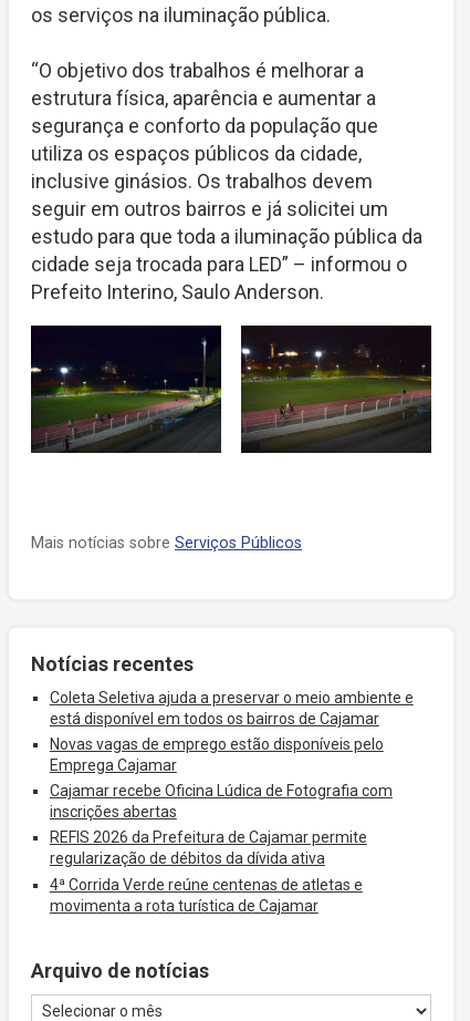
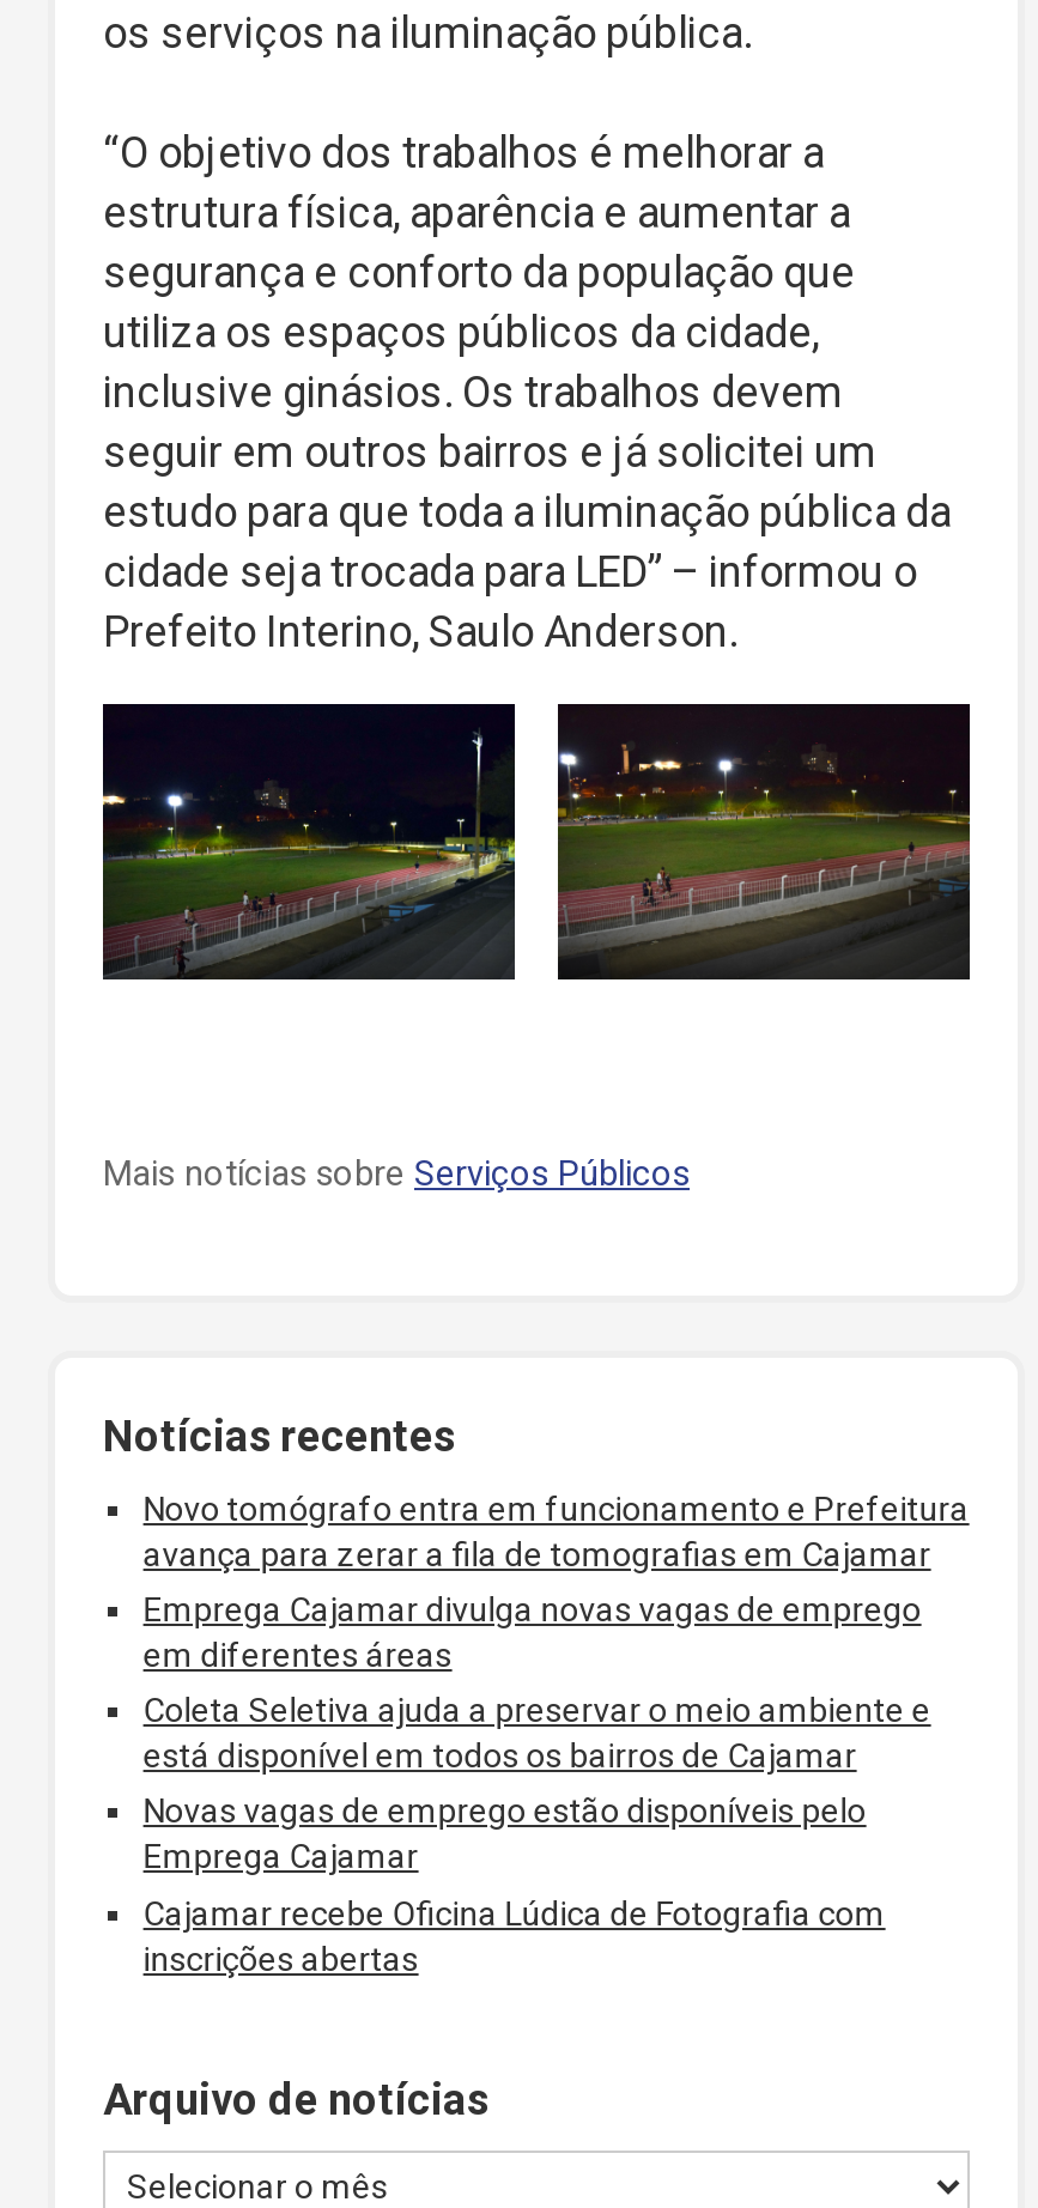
none -> [143,1489,969,1674] Novo tomógrafo entra em funcionamento e Prefeitura | avança para zerar a fila de tomografias em Cajamar | Emprega Cajamar divulga novas vagas de emprego | em diferentes áreas
moved [50,689,413,821] -> [143,1691,931,1977]: Coleta Seletiva ajuda a preservar o meio ambiente e | está disponível em todos os bairros de Cajamar | Novas vagas de emprego estão disponíveis pelo | Emprega Cajamar | Cajamar recebe Oficina Lúdica de Fotografia com | inscrições abertas
[50,829,367,914] REFIS 2026 da Prefeitura de Cajamar permite | regularização de débitos da dívida ativa | 4ª Corrida Verde reúne centenas de atletas e | movimenta a rota turística de Cajamar -> none

